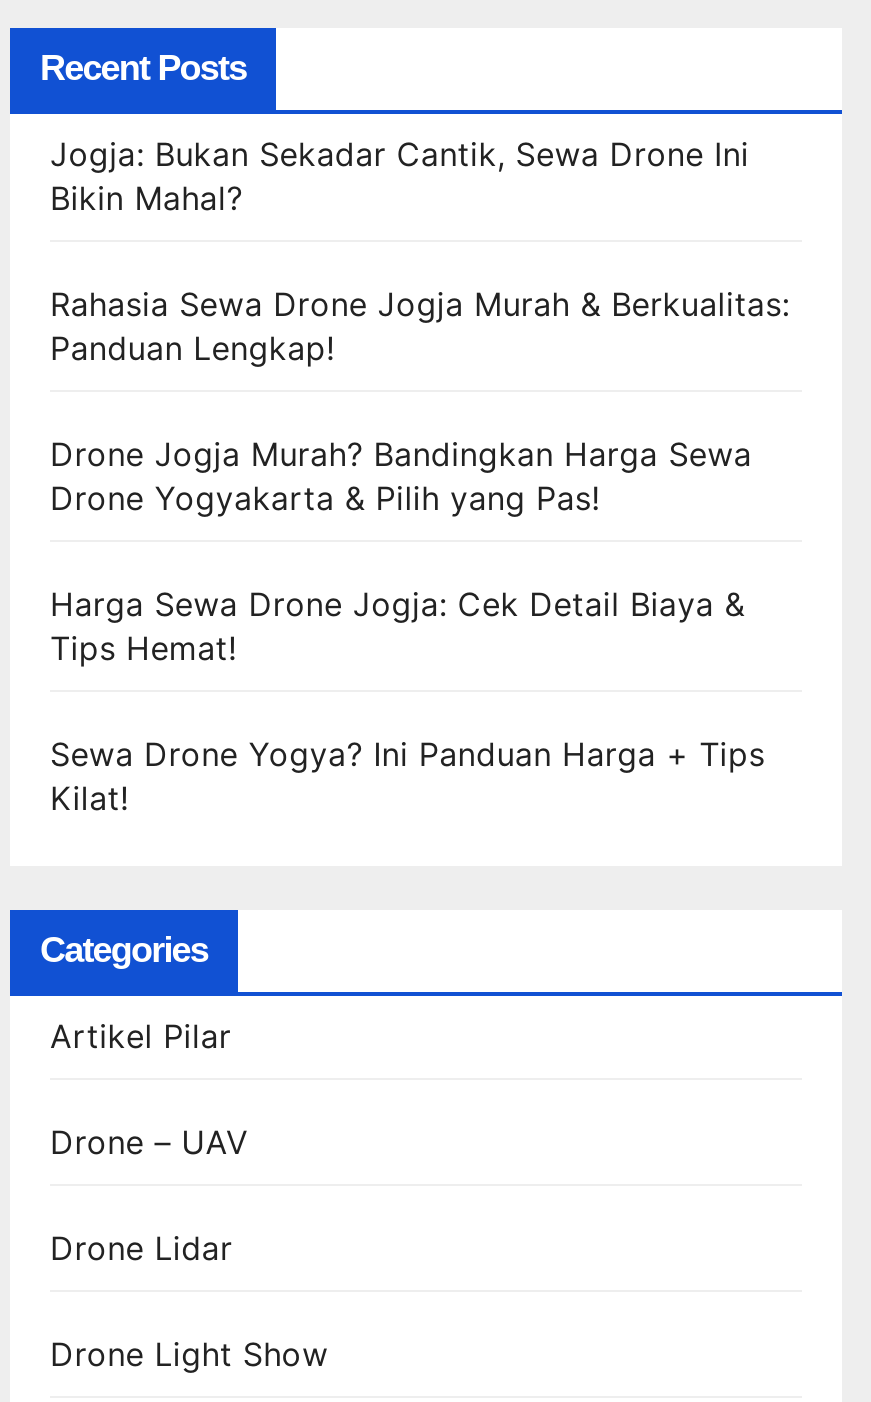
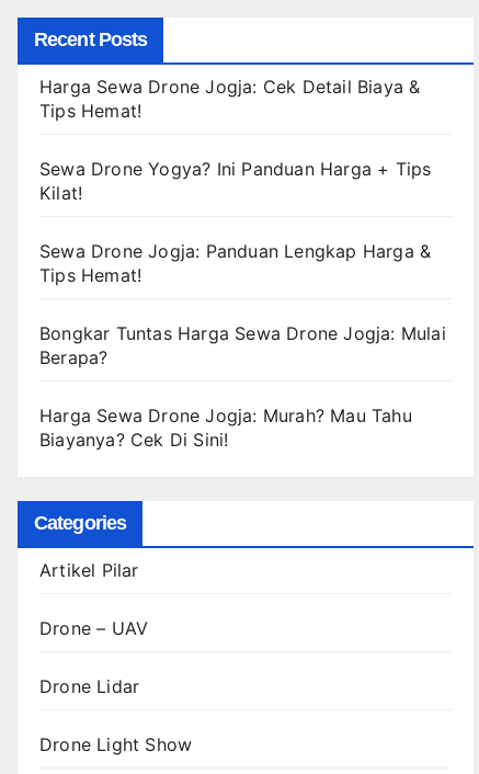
[50,134,790,518] Jogja: Bukan Sekadar Cantik, Sewa Drone Ini | Bikin Mahal? | Rahasia Sewa Drone Jogja Murah & Berkualitas: | Panduan Lengkap! | Drone Jogja Murah? Bandingkan Harga Sewa | Drone Yogyakarta & Pilih yang Pas! -> none
moved [50,584,765,818] -> [39,76,431,204]: Harga Sewa Drone Jogja: Cek Detail Biaya & | Tips Hemat! | Sewa Drone Yogya? Ini Panduan Harga + Tips | Kilat!
none -> [39,240,446,451] Sewa Drone Jogja: Panduan Lengkap Harga & | Tips Hemat! | Bongkar Tuntas Harga Sewa Drone Jogja: Mulai | Berapa? | Harga Sewa Drone Jogja: Murah? Mau Tahu | Biayanya? Cek Di Sini!

